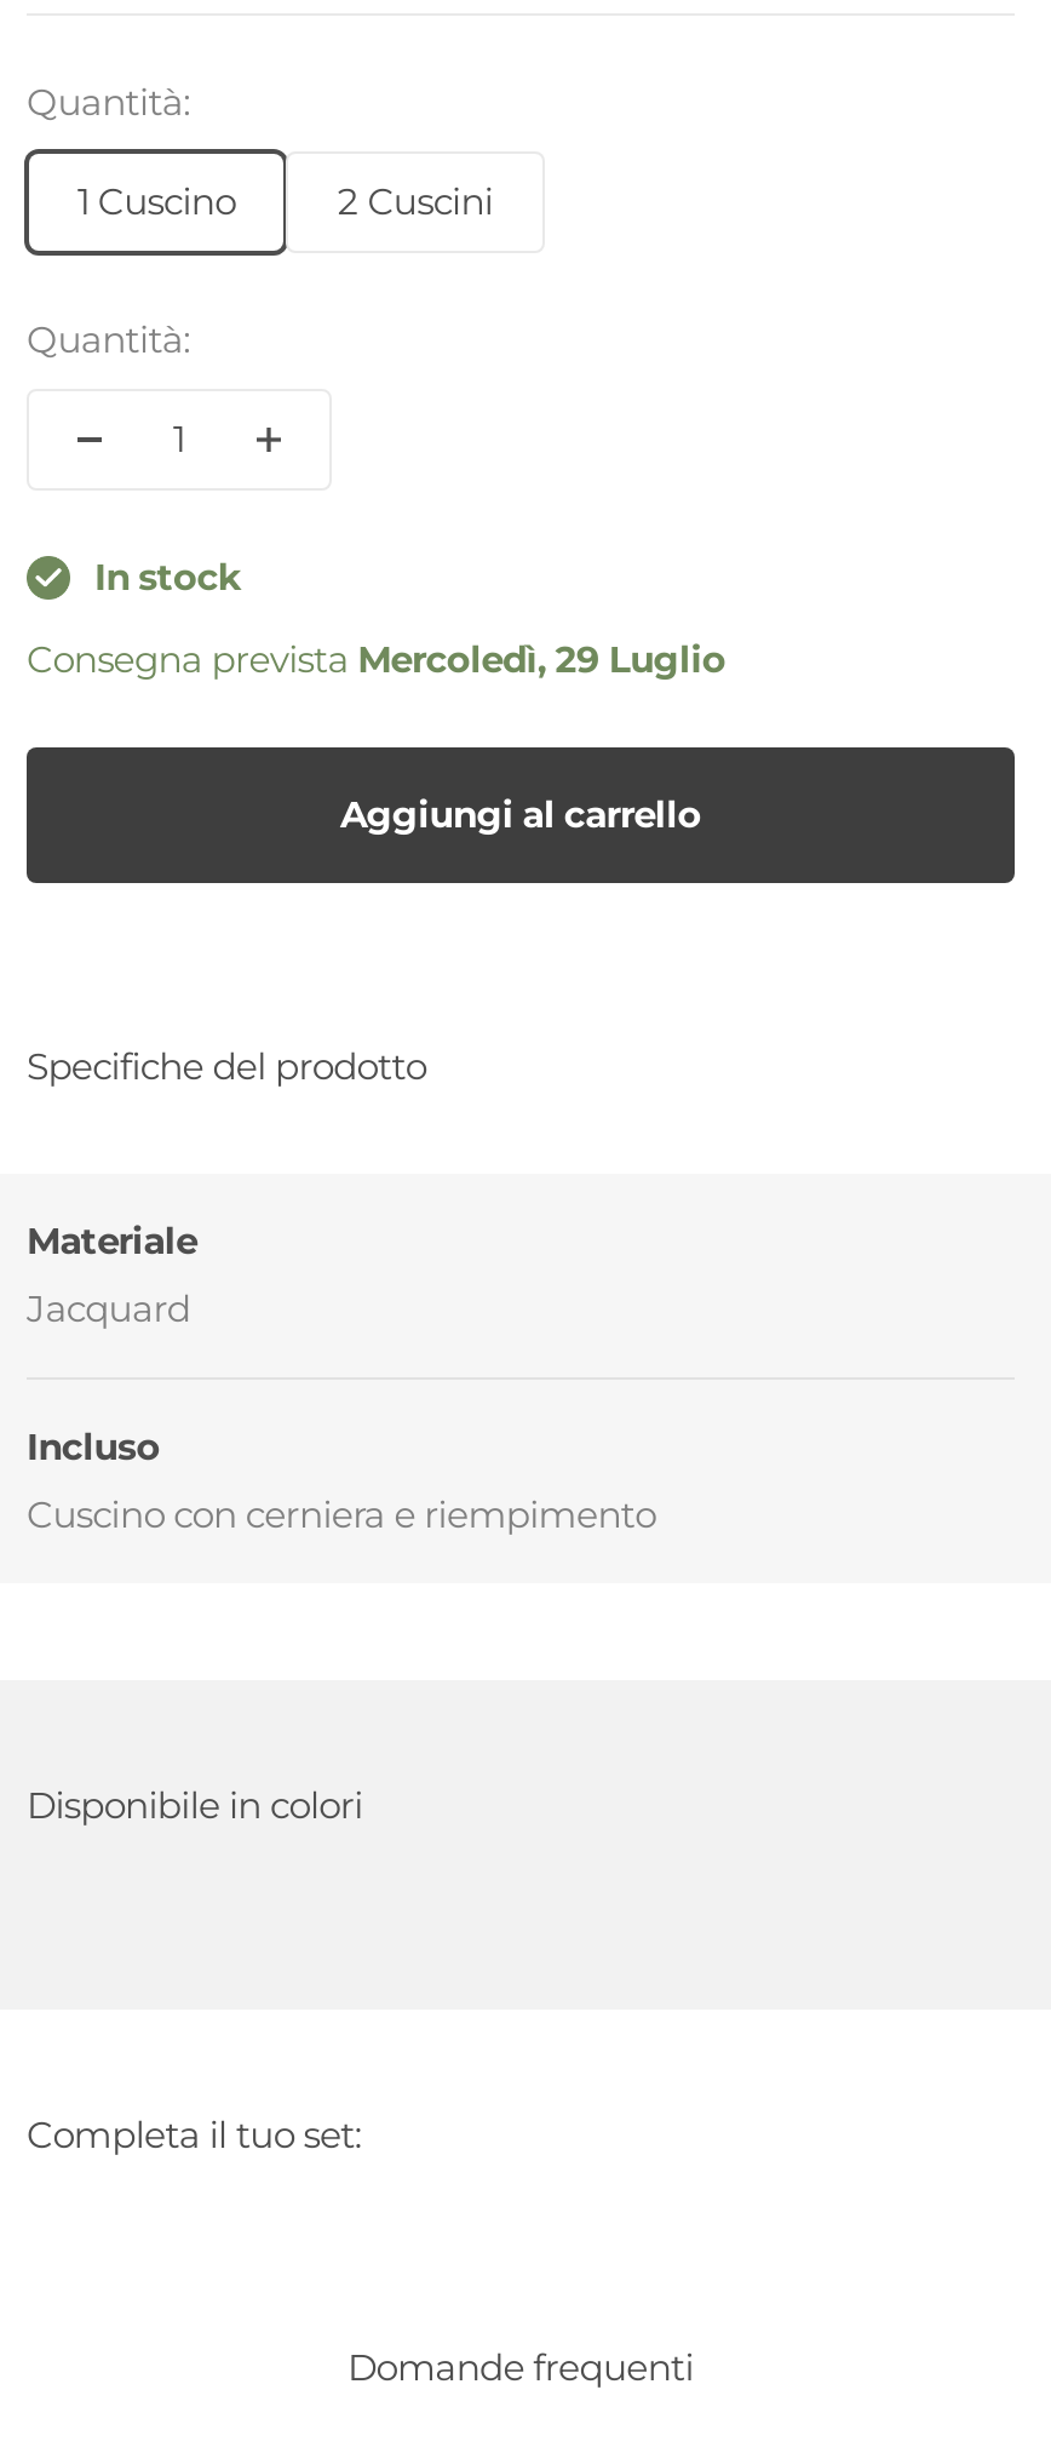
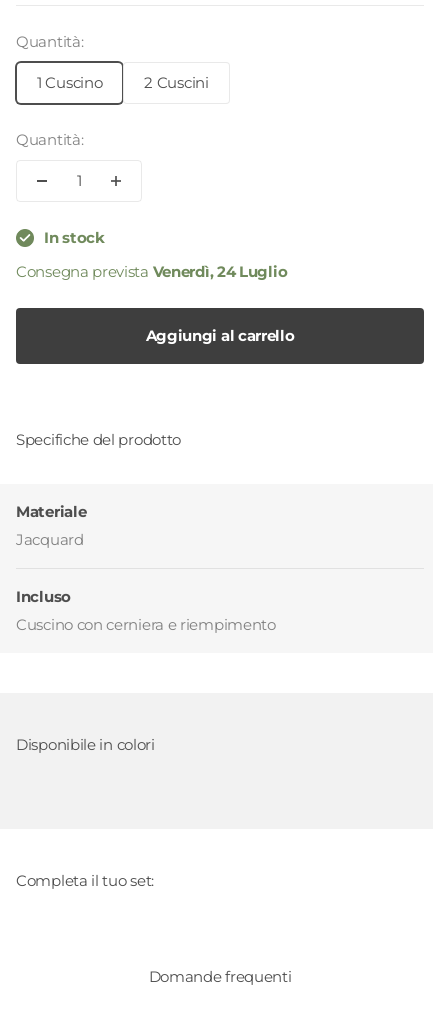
[27,636,726,682] Consegna prevista Mercoledì, 29 Luglio -> [16,262,287,281] Consegna prevista Venerdì, 24 Luglio

